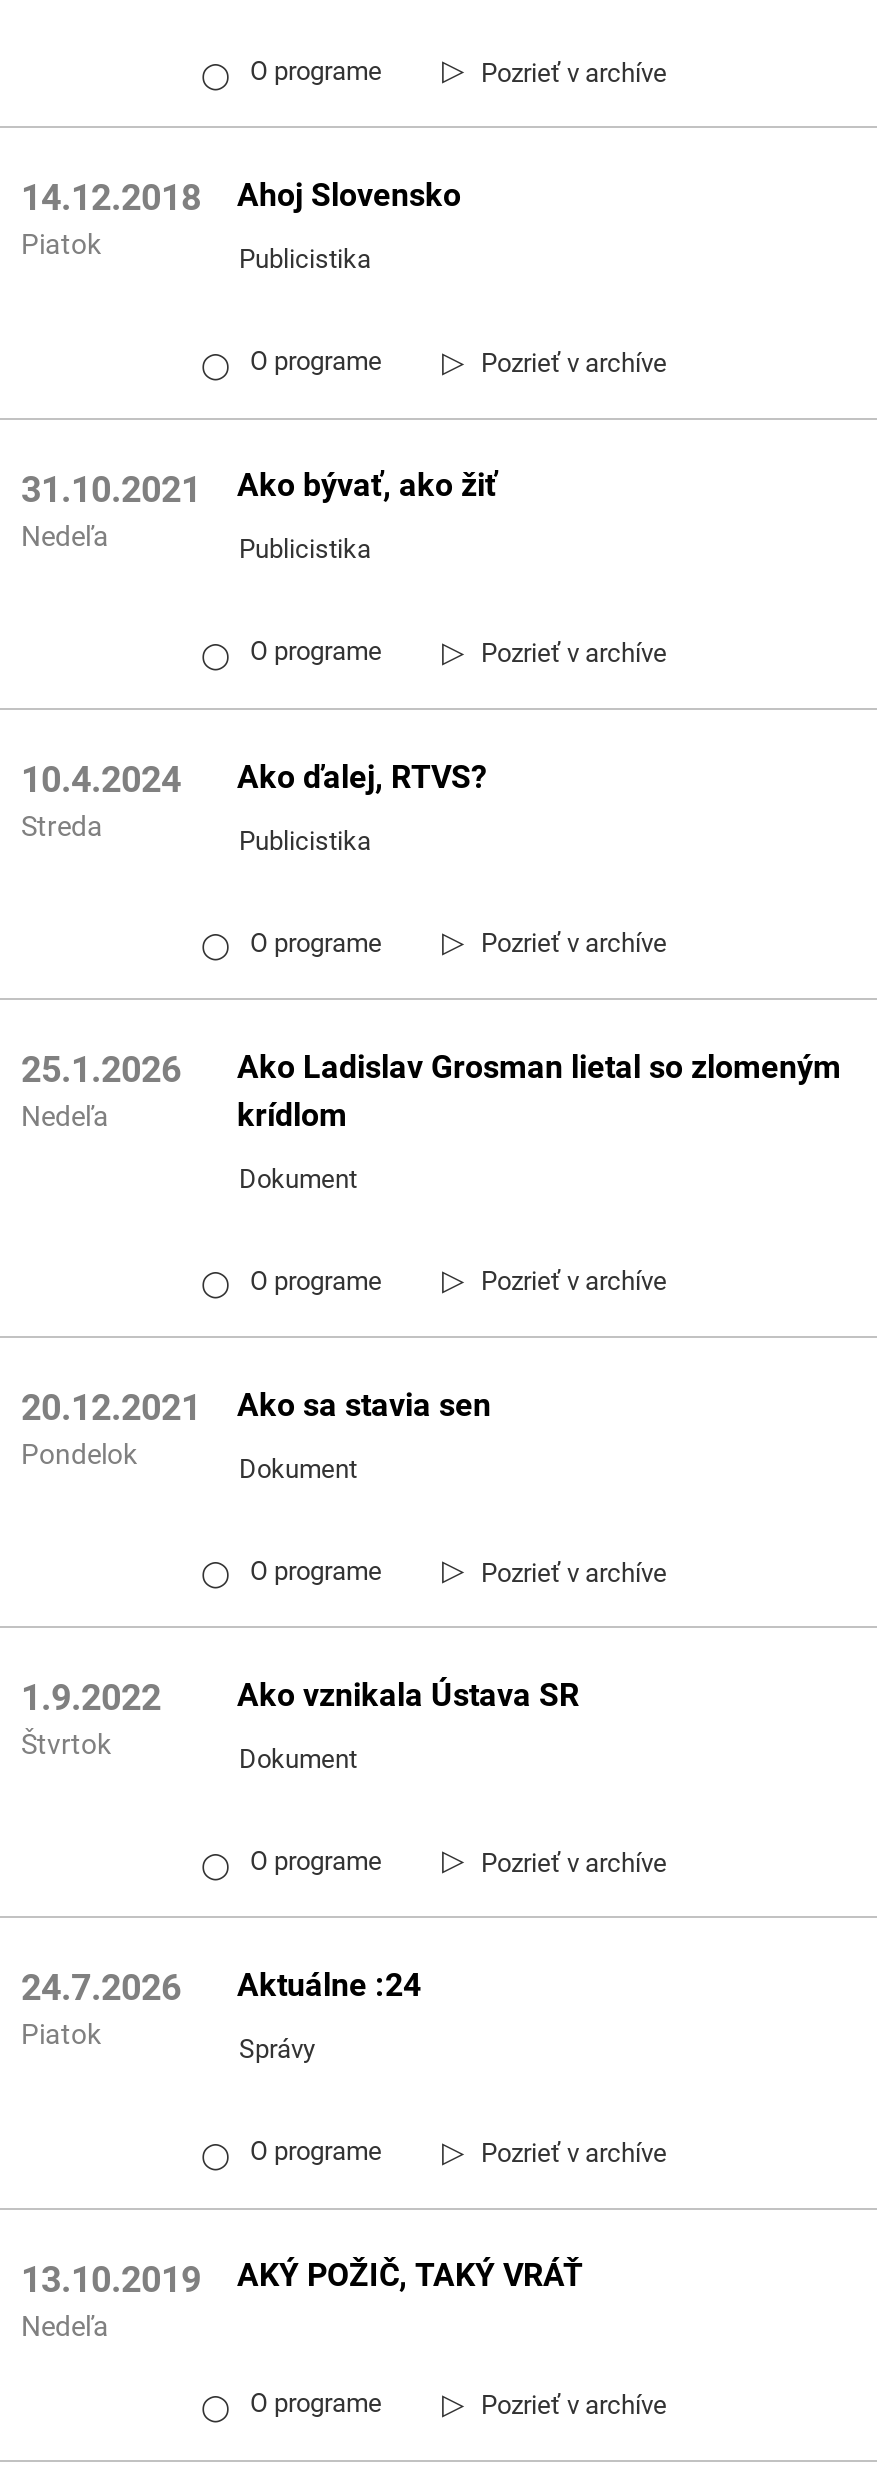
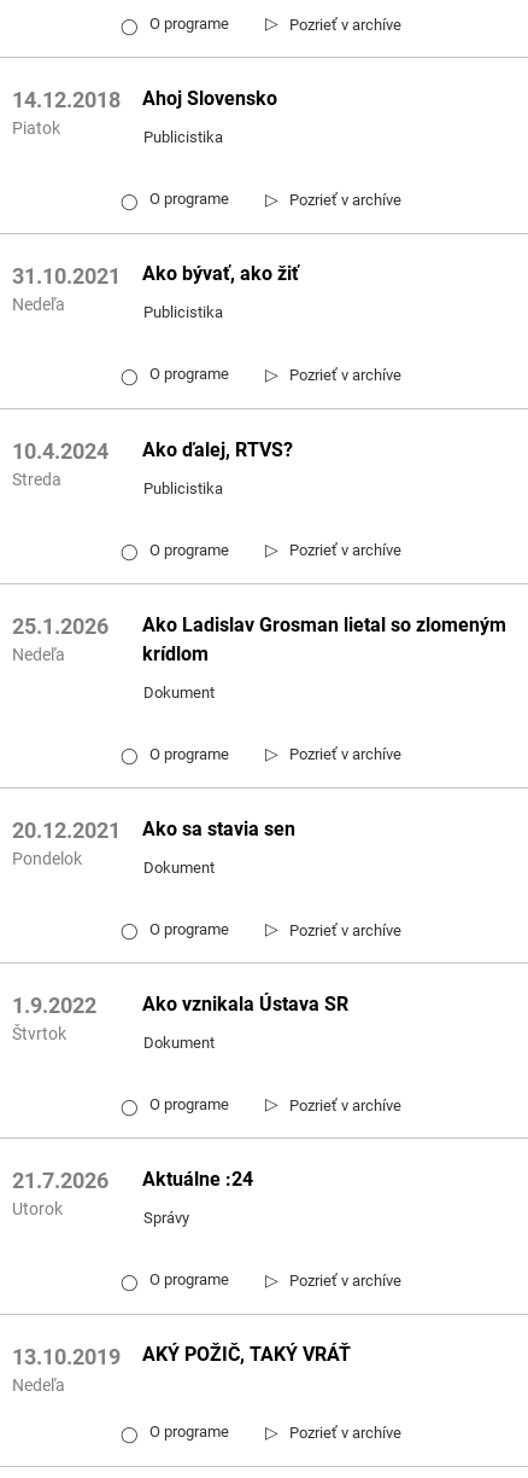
[21,1966,421,2009] 24.7.2026 Aktuálne :24 -> [12,1168,253,1194] 21.7.2026 Aktuálne :24
[21,2019,101,2051] Piatok -> [12,1200,63,1219] Utorok

